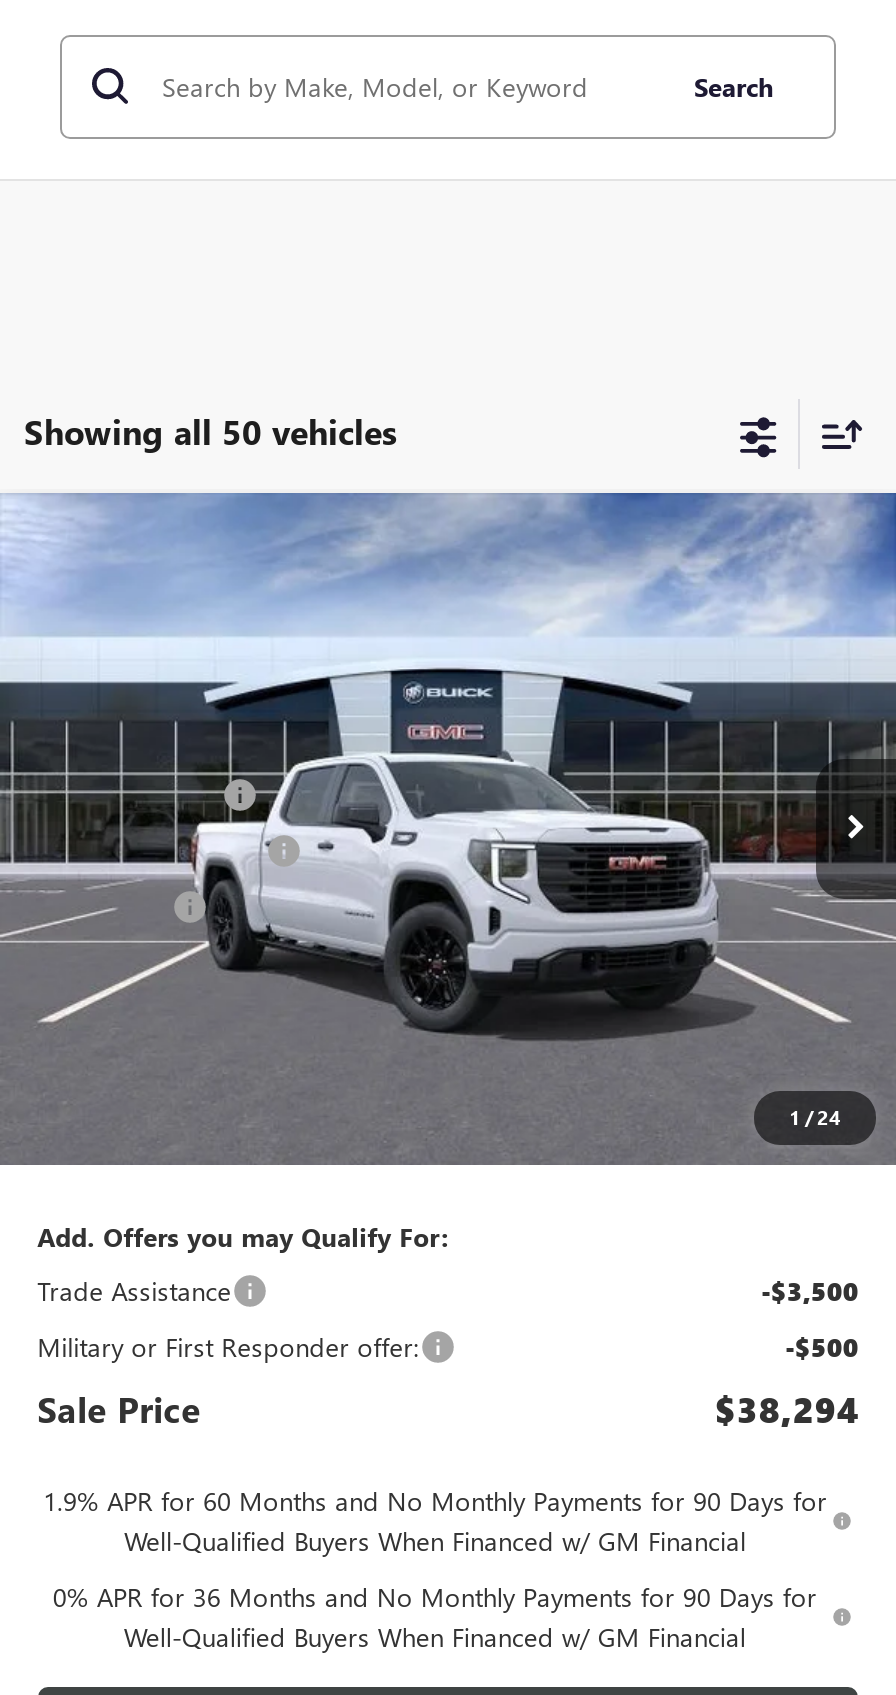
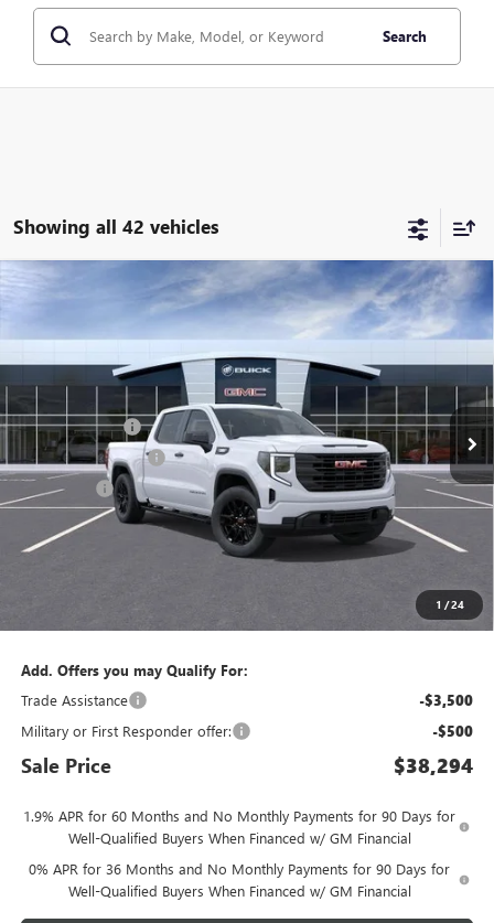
[24,410,396,454] Showing all 50 vehicles -> [13,214,218,239] Showing all 42 vehicles

